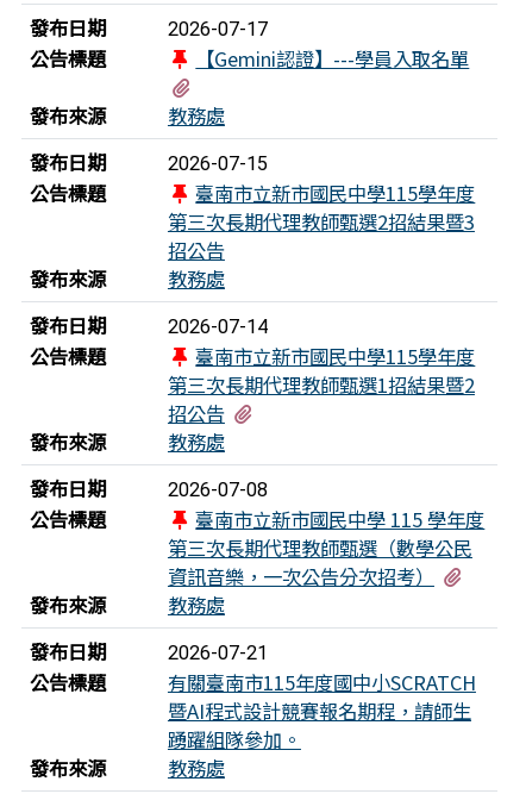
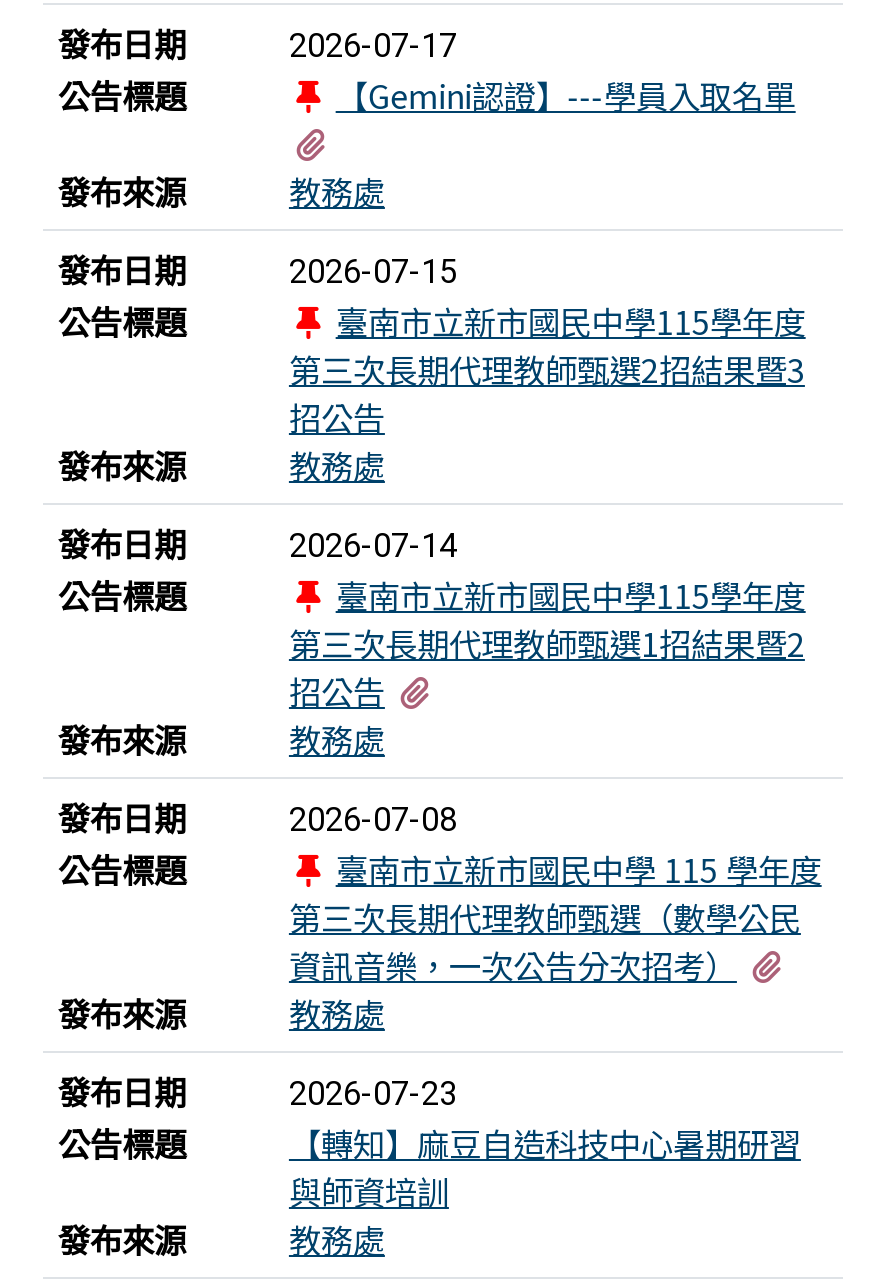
[168,642,268,665] 2026-07-21 -> [289,1076,457,1114] 2026-07-23
[168,668,476,754] 有關臺南市115年度國中小SCRATCH | 暨AI程式設計競賽報名期程，請師生 | 踴躍組隊參加。 -> [289,1120,801,1216] 【轉知】麻豆自造科技中心暑期研習 | 與師資培訓

